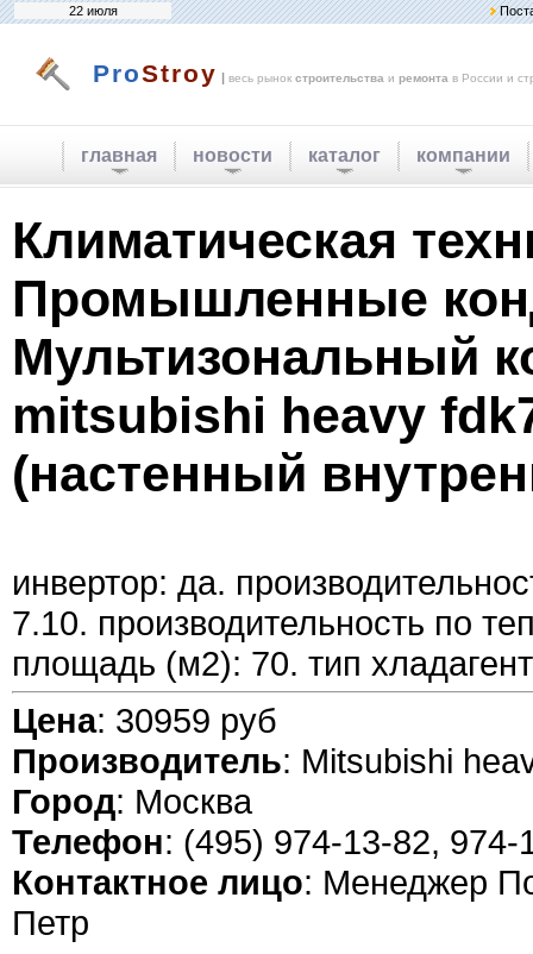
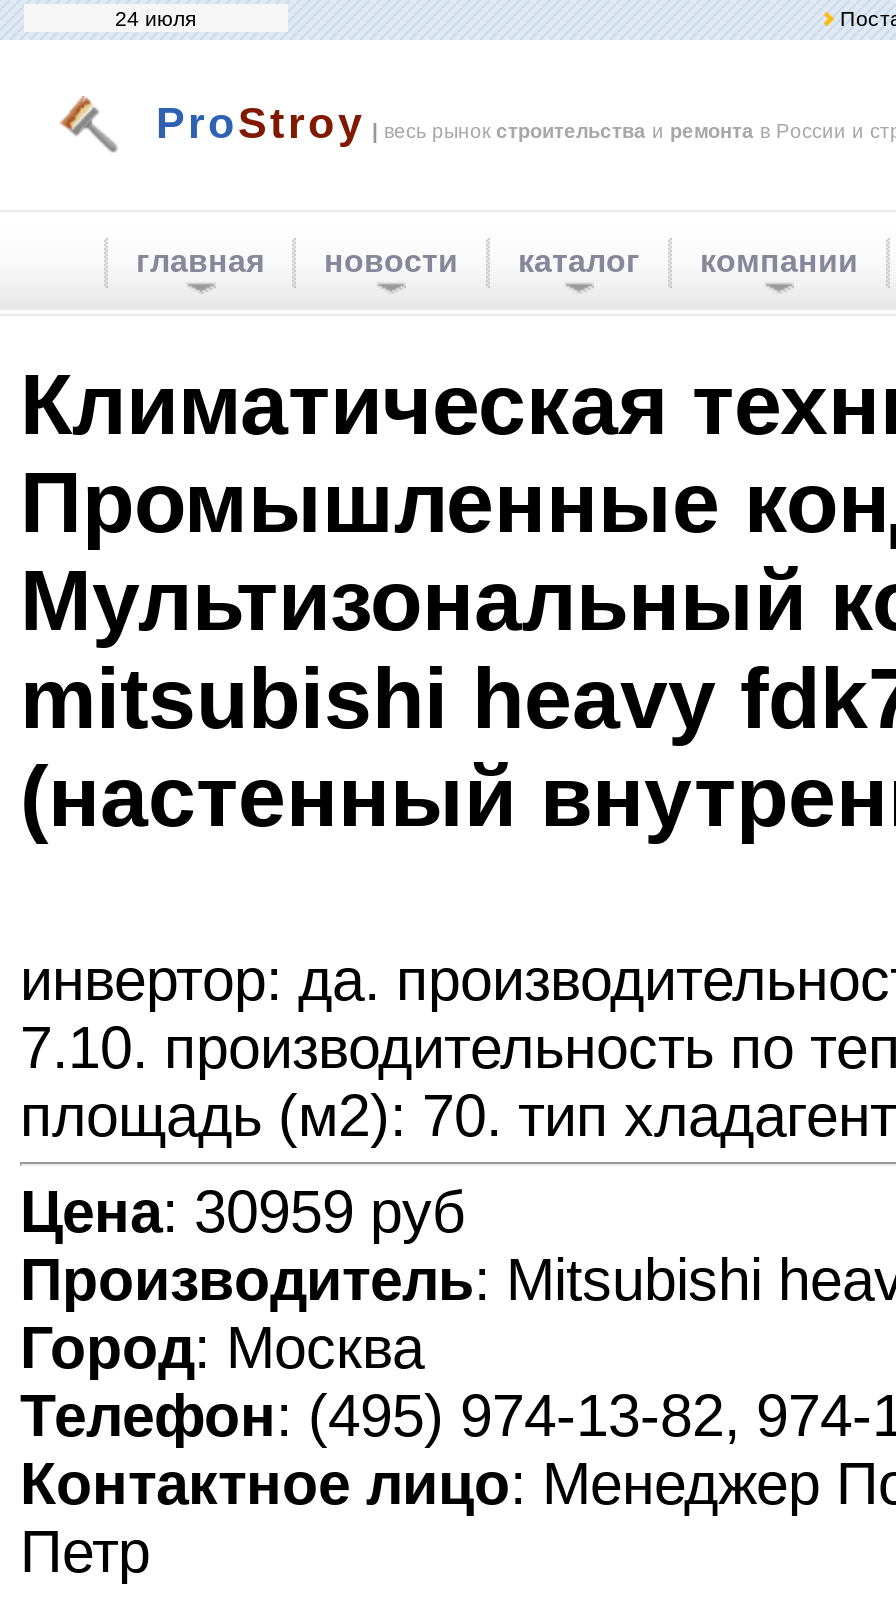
[68,4,117,18] 22 июля -> [115,6,197,30] 24 июля

